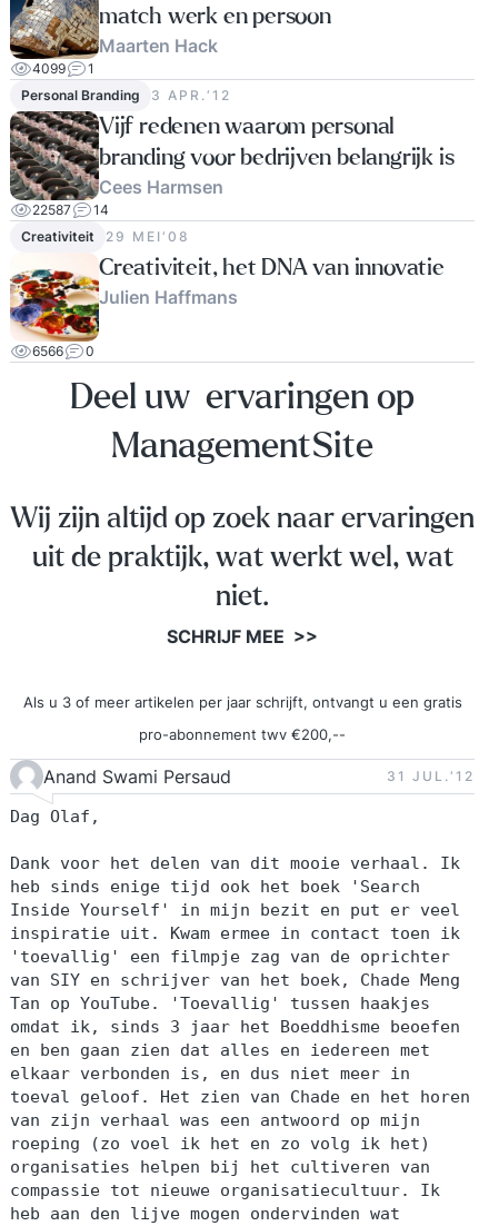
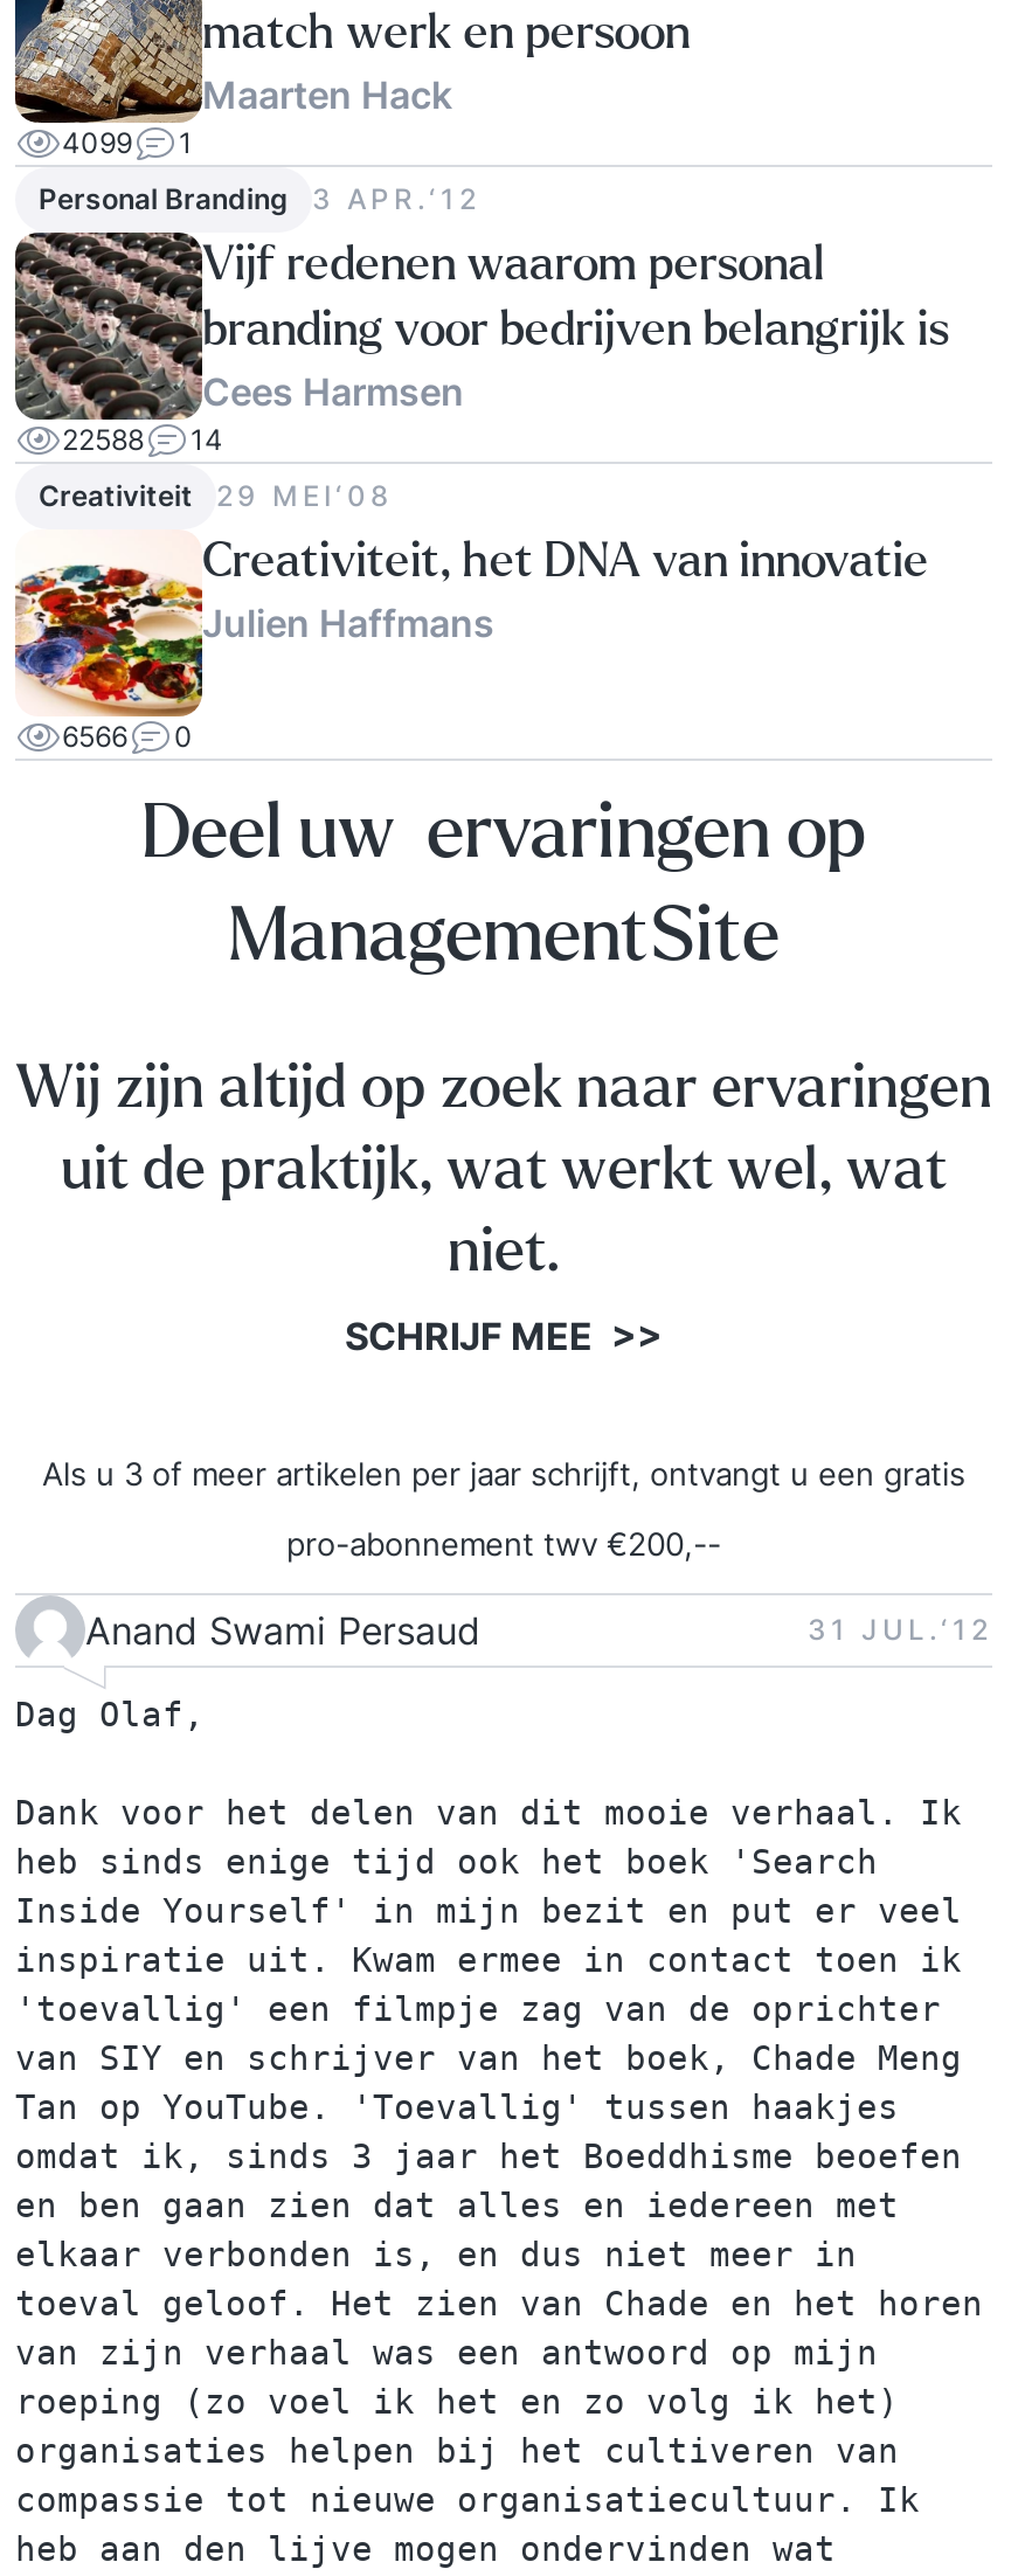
[32,201,109,218] 22587 14 -> [62,422,223,457] 22588 14

